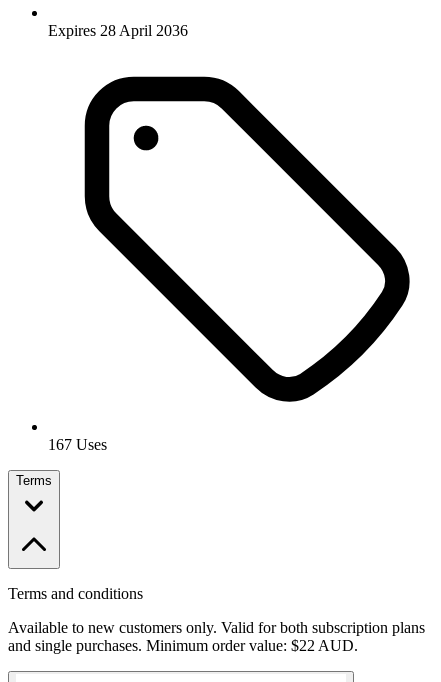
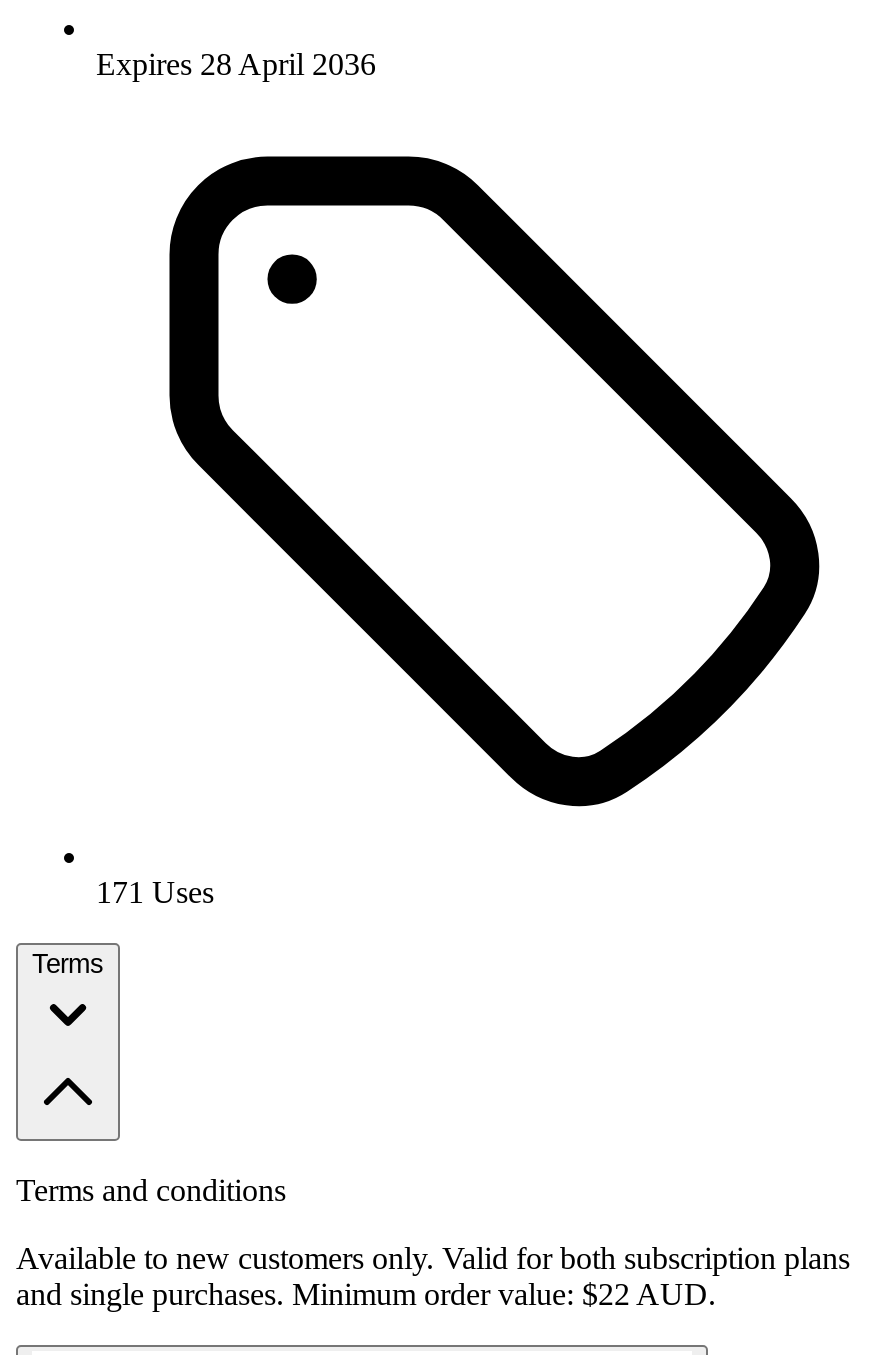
[48,436,107,453] 167 Uses -> [96,875,214,909] 171 Uses

